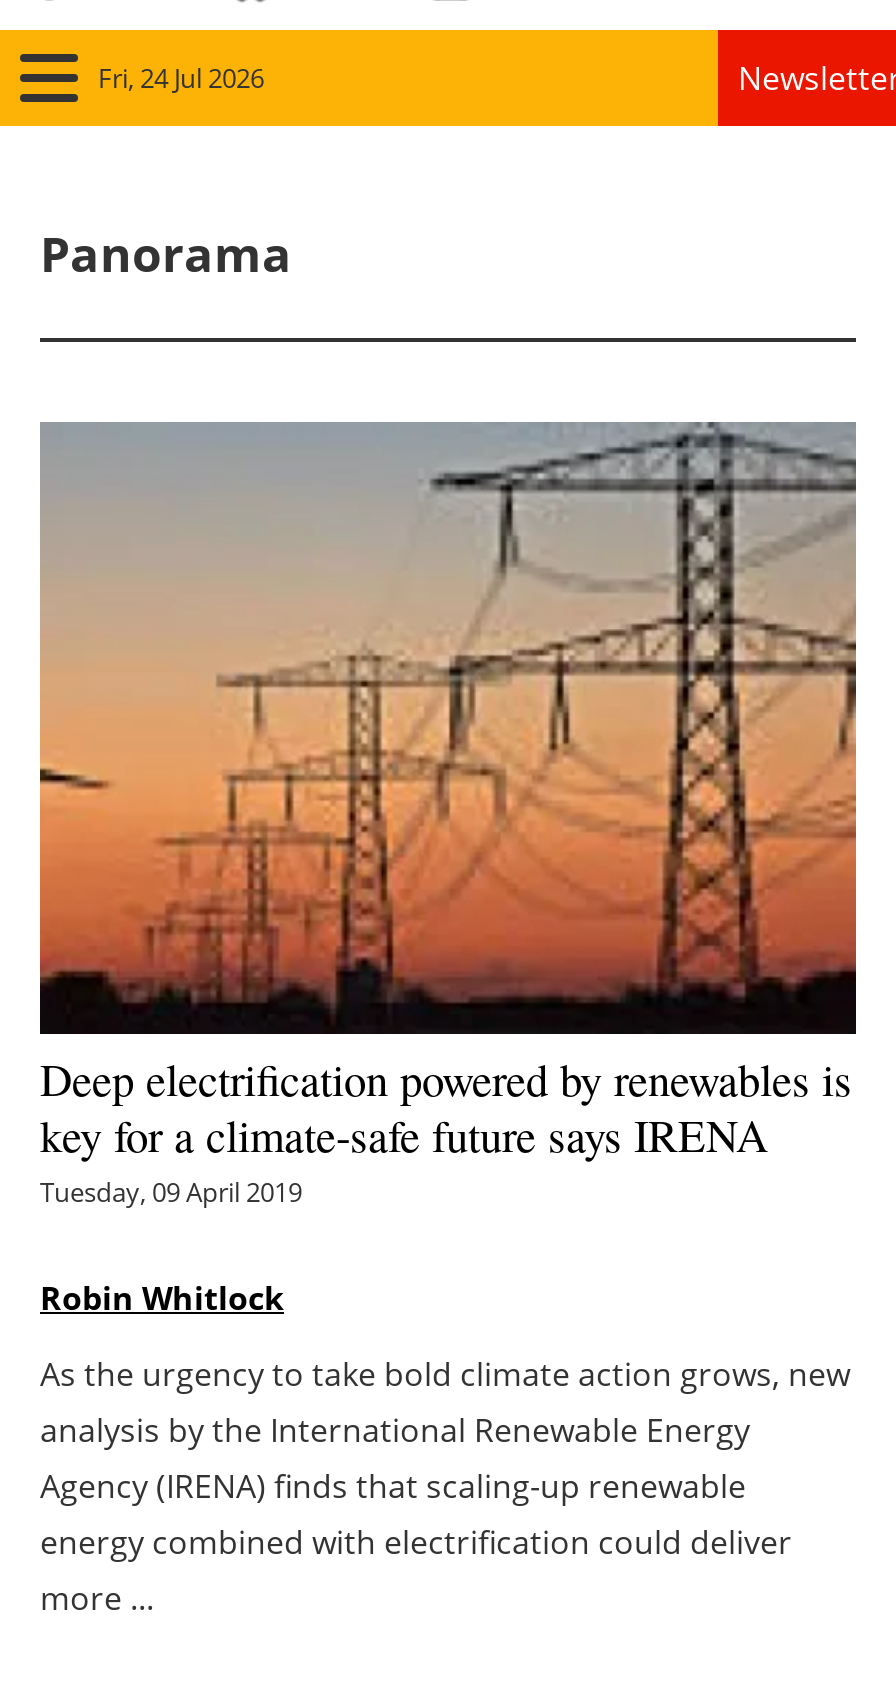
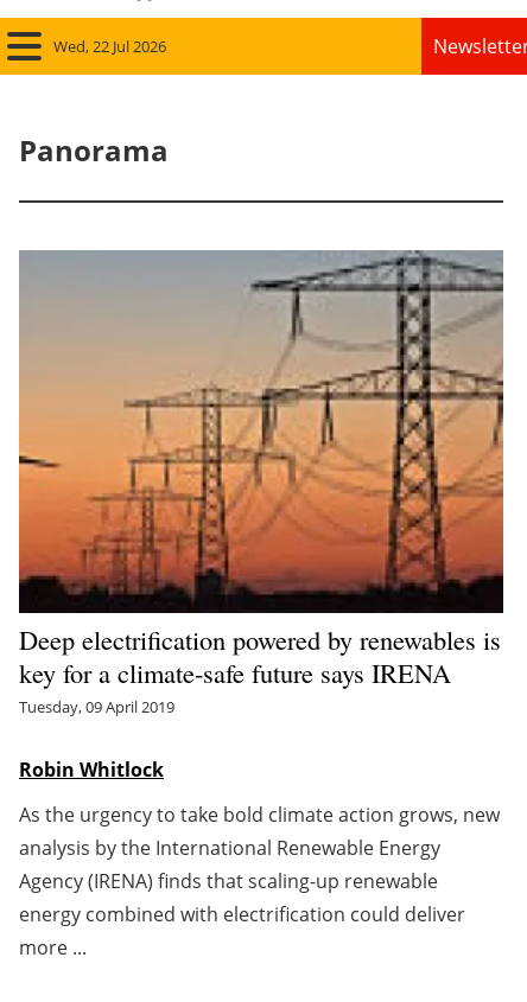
[98,61,264,97] Fri, 24 Jul 2026 -> [53,36,166,57] Wed, 22 Jul 2026

